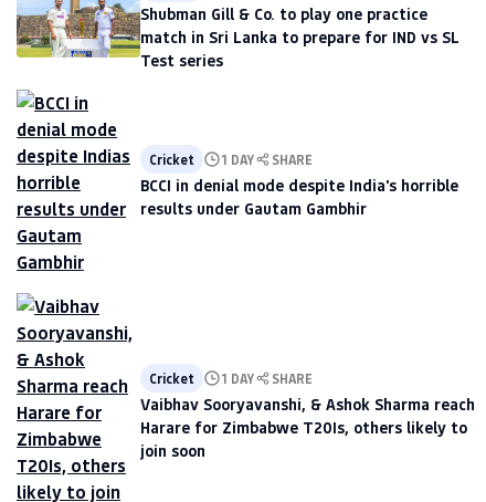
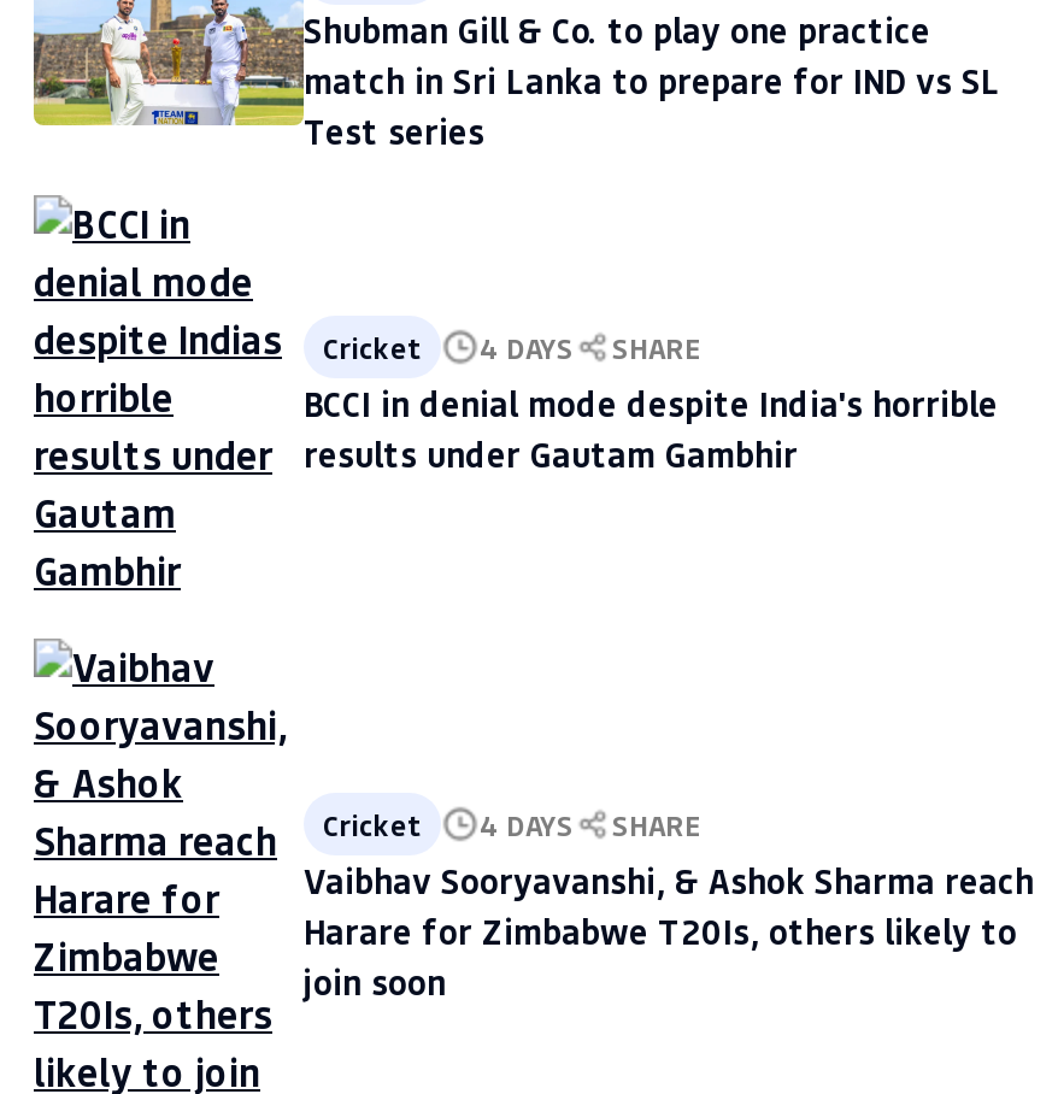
[149,151,313,169] Cricket 1 DAY SHARE -> [323,329,701,367] Cricket 4 DAYS SHARE
[149,369,313,387] Cricket 1 DAY SHARE -> [323,805,701,843] Cricket 4 DAYS SHARE

